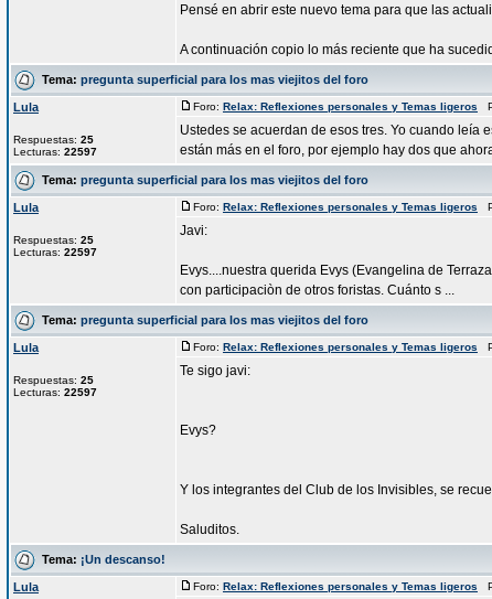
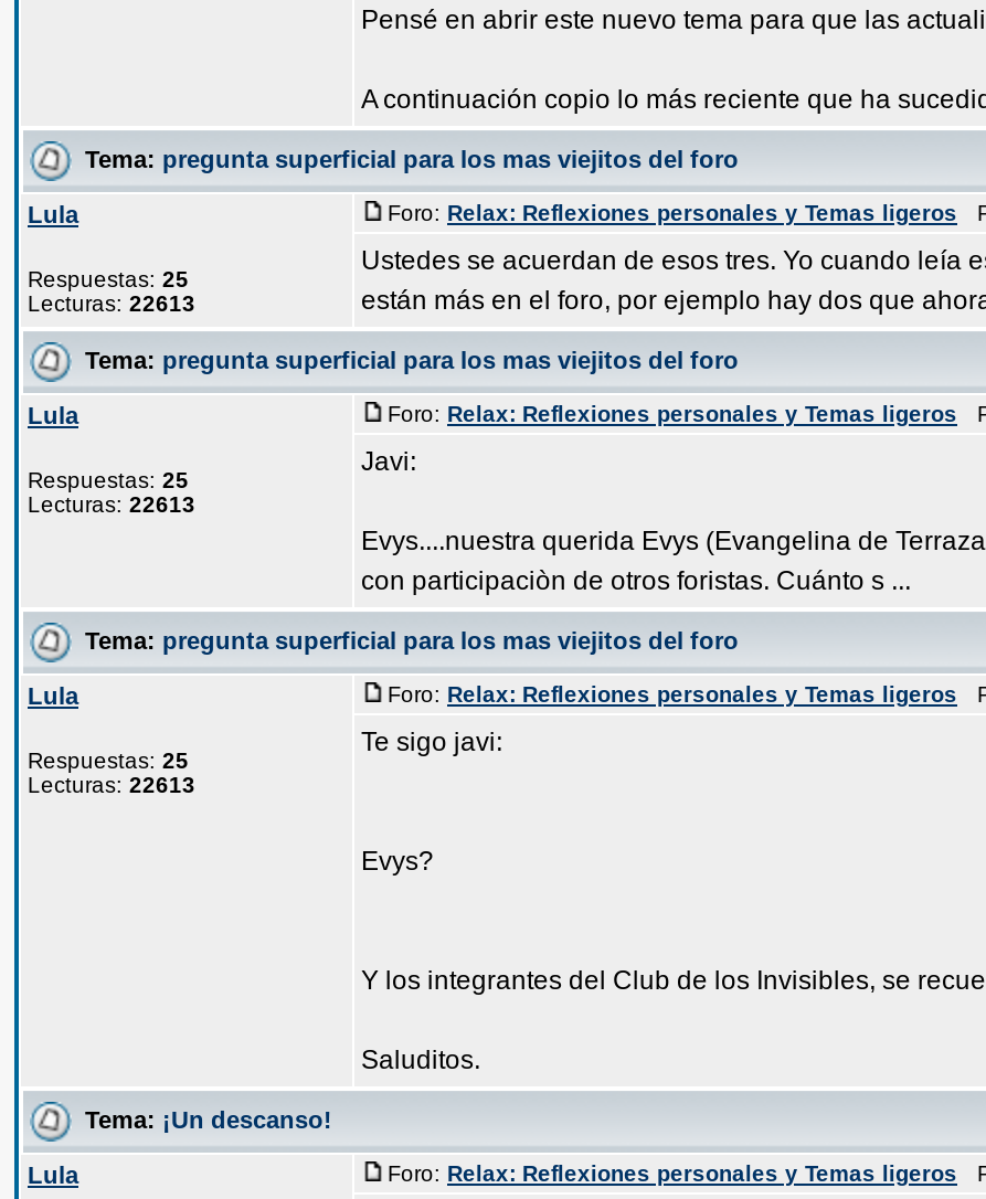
[13,146,97,158] Lecturas: 22597 -> [28,291,195,316] Lecturas: 22613
[13,246,97,258] Lecturas: 22597 -> [28,492,195,517] Lecturas: 22613
[13,386,97,398] Lecturas: 22597 -> [28,773,195,797] Lecturas: 22613

